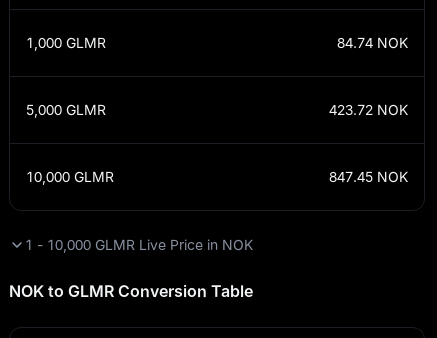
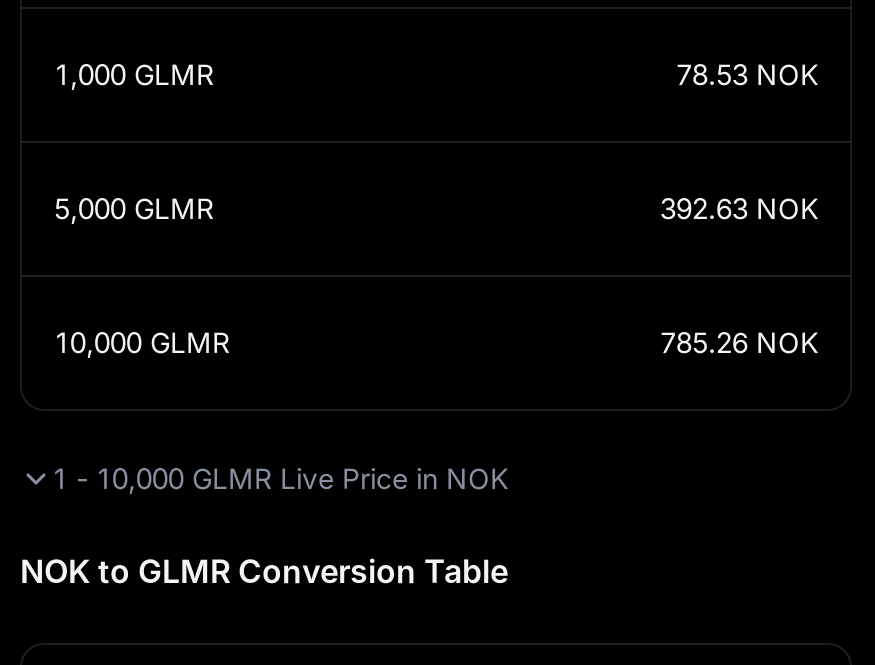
[337,34,408,51] 84.74 NOK -> [676,57,818,91] 78.53 NOK
[329,101,408,118] 423.72 NOK -> [660,191,818,225] 392.63 NOK
[329,168,408,185] 847.45 NOK -> [660,325,818,359] 785.26 NOK

